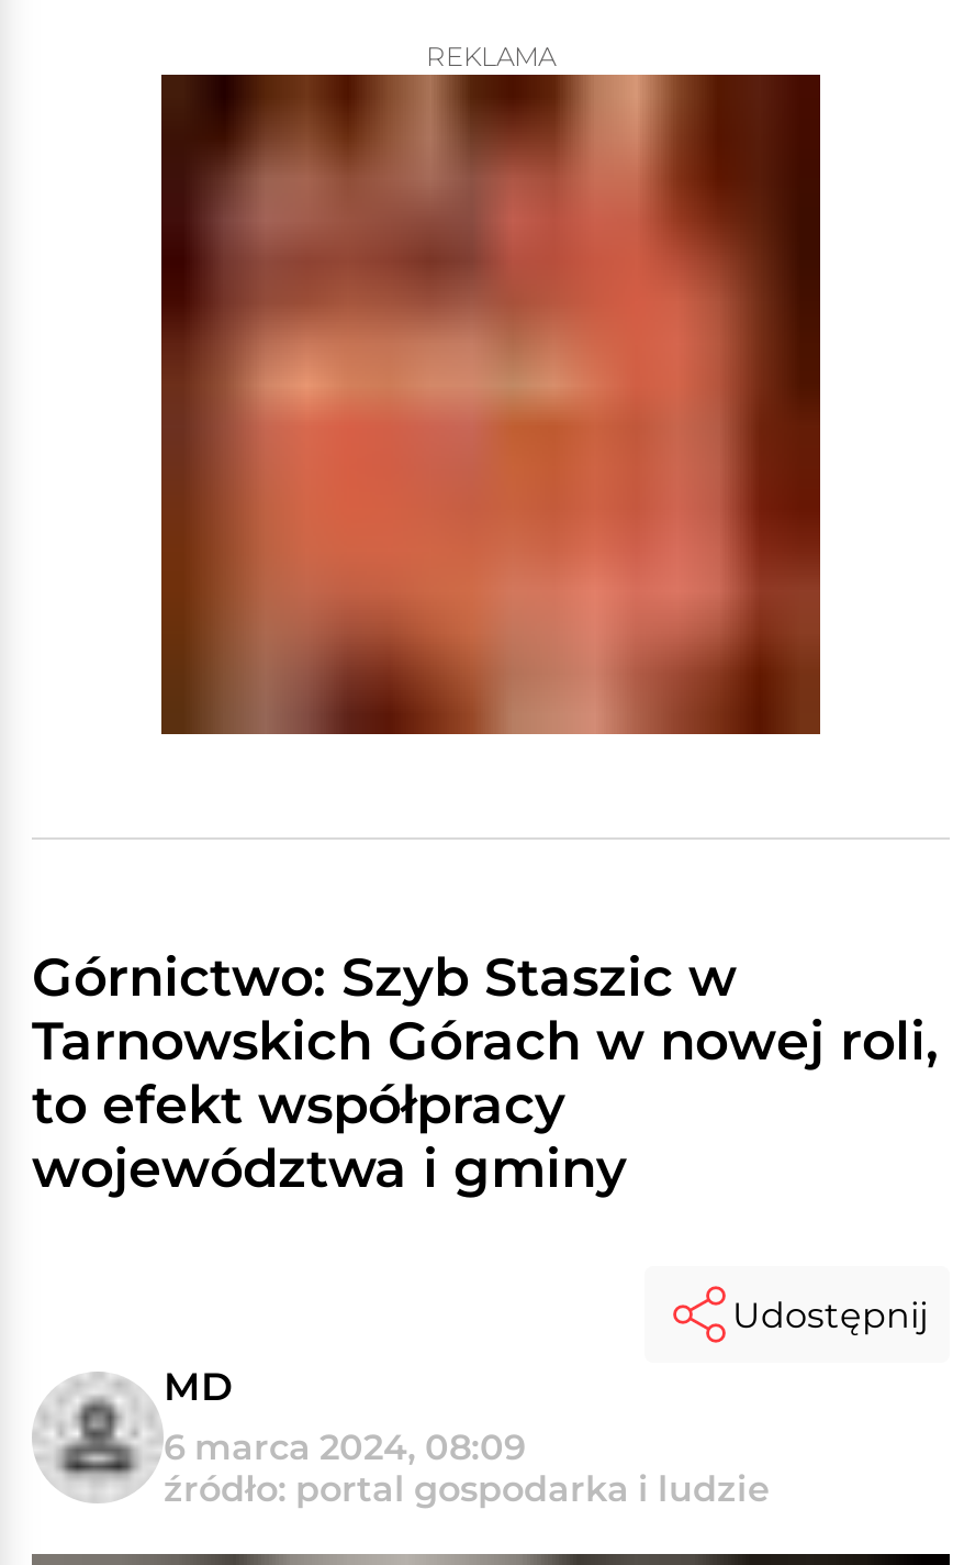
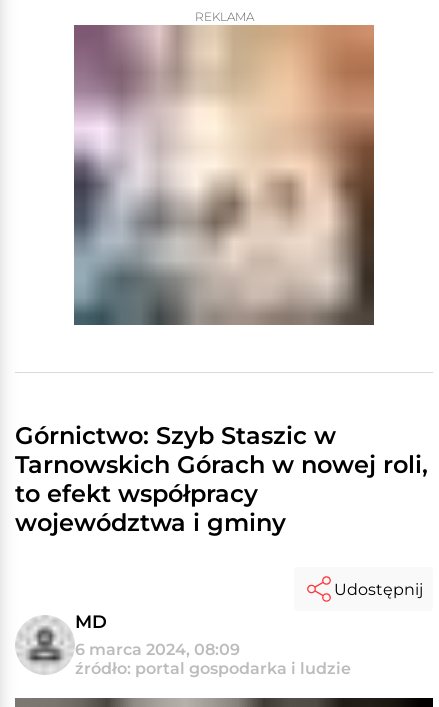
[159,73,822,736] [image] -> [73,24,375,326] [image]

